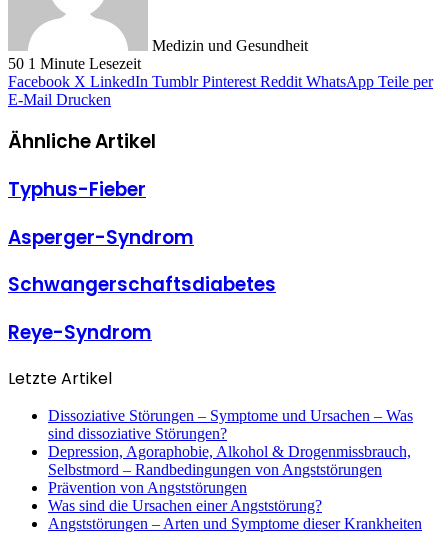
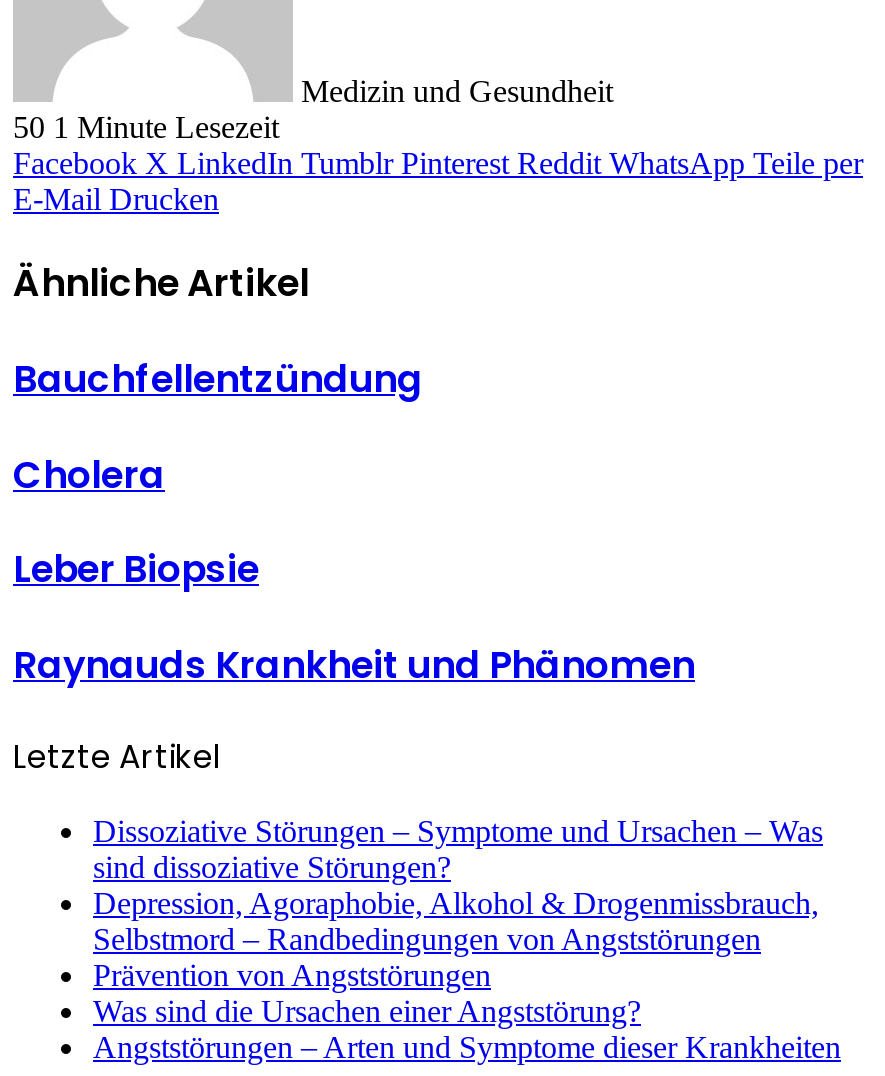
[8,176,146,203] Typhus-Fieber -> [13,352,423,406] Bauchfellentzündung
[8,224,194,251] Asperger-Syndrom -> [13,448,165,502] Cholera
[8,271,276,298] Schwangerschaftsdiabetes -> [13,543,259,597] Leber Biopsie
[8,319,152,346] Reye-Syndrom -> [13,638,695,692] Raynauds Krankheit und Phänomen

